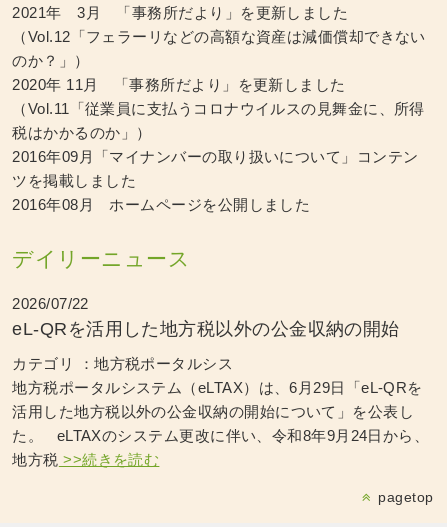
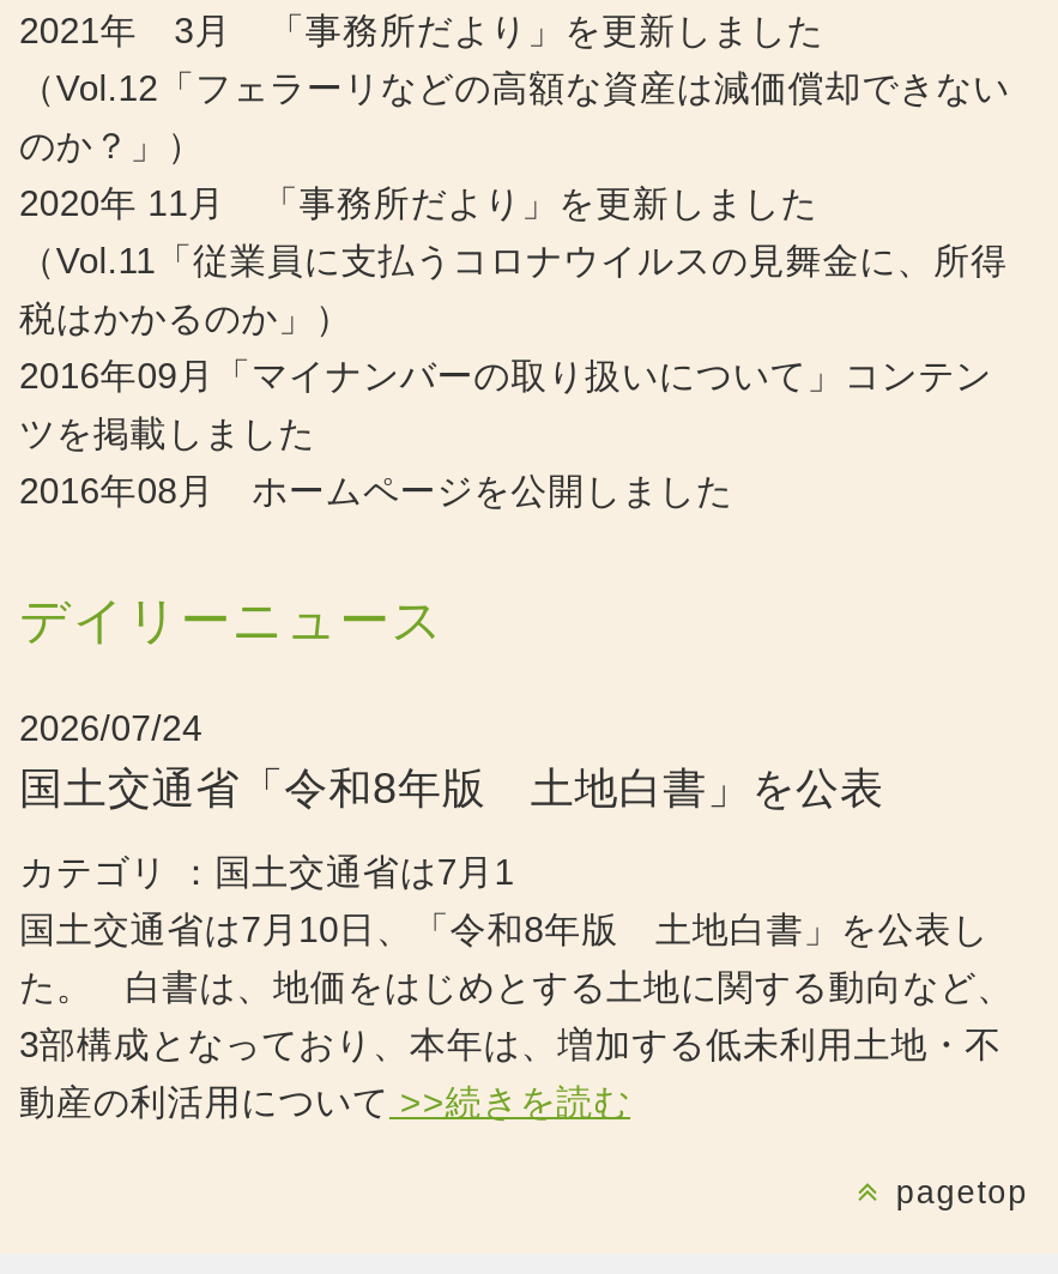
[12,295,400,339] 2026/07/22 | eL-QRを活用した地方税以外の公金収納の開始 -> [19,707,884,813] 2026/07/24 | 国土交通省「令和8年版 土地白書」を公表
[12,355,429,468] カテゴリ ：地方税ポータルシス | 地方税ポータルシステム（eLTAX）は、6月29日「eL-QRを | 活用した地方税以外の公金収納の開始について」を公表し | た。 eLTAXのシステム更改に伴い、令和8年9月24日から、 | 地方税>>続きを読む -> [19,851,1014,1122] カテゴリ ：国土交通省は7月1 | 国土交通省は7月10日、「令和8年版 土地白書」を公表し | た。 白書は、地価をはじめとする土地に関する動向など、 | 3部構成となっており、本年は、増加する低未利用土地・不 | 動産の利活用について>>続きを読む

